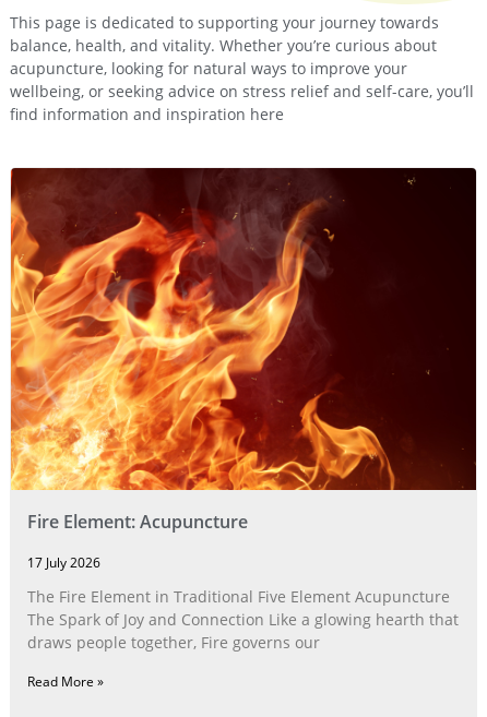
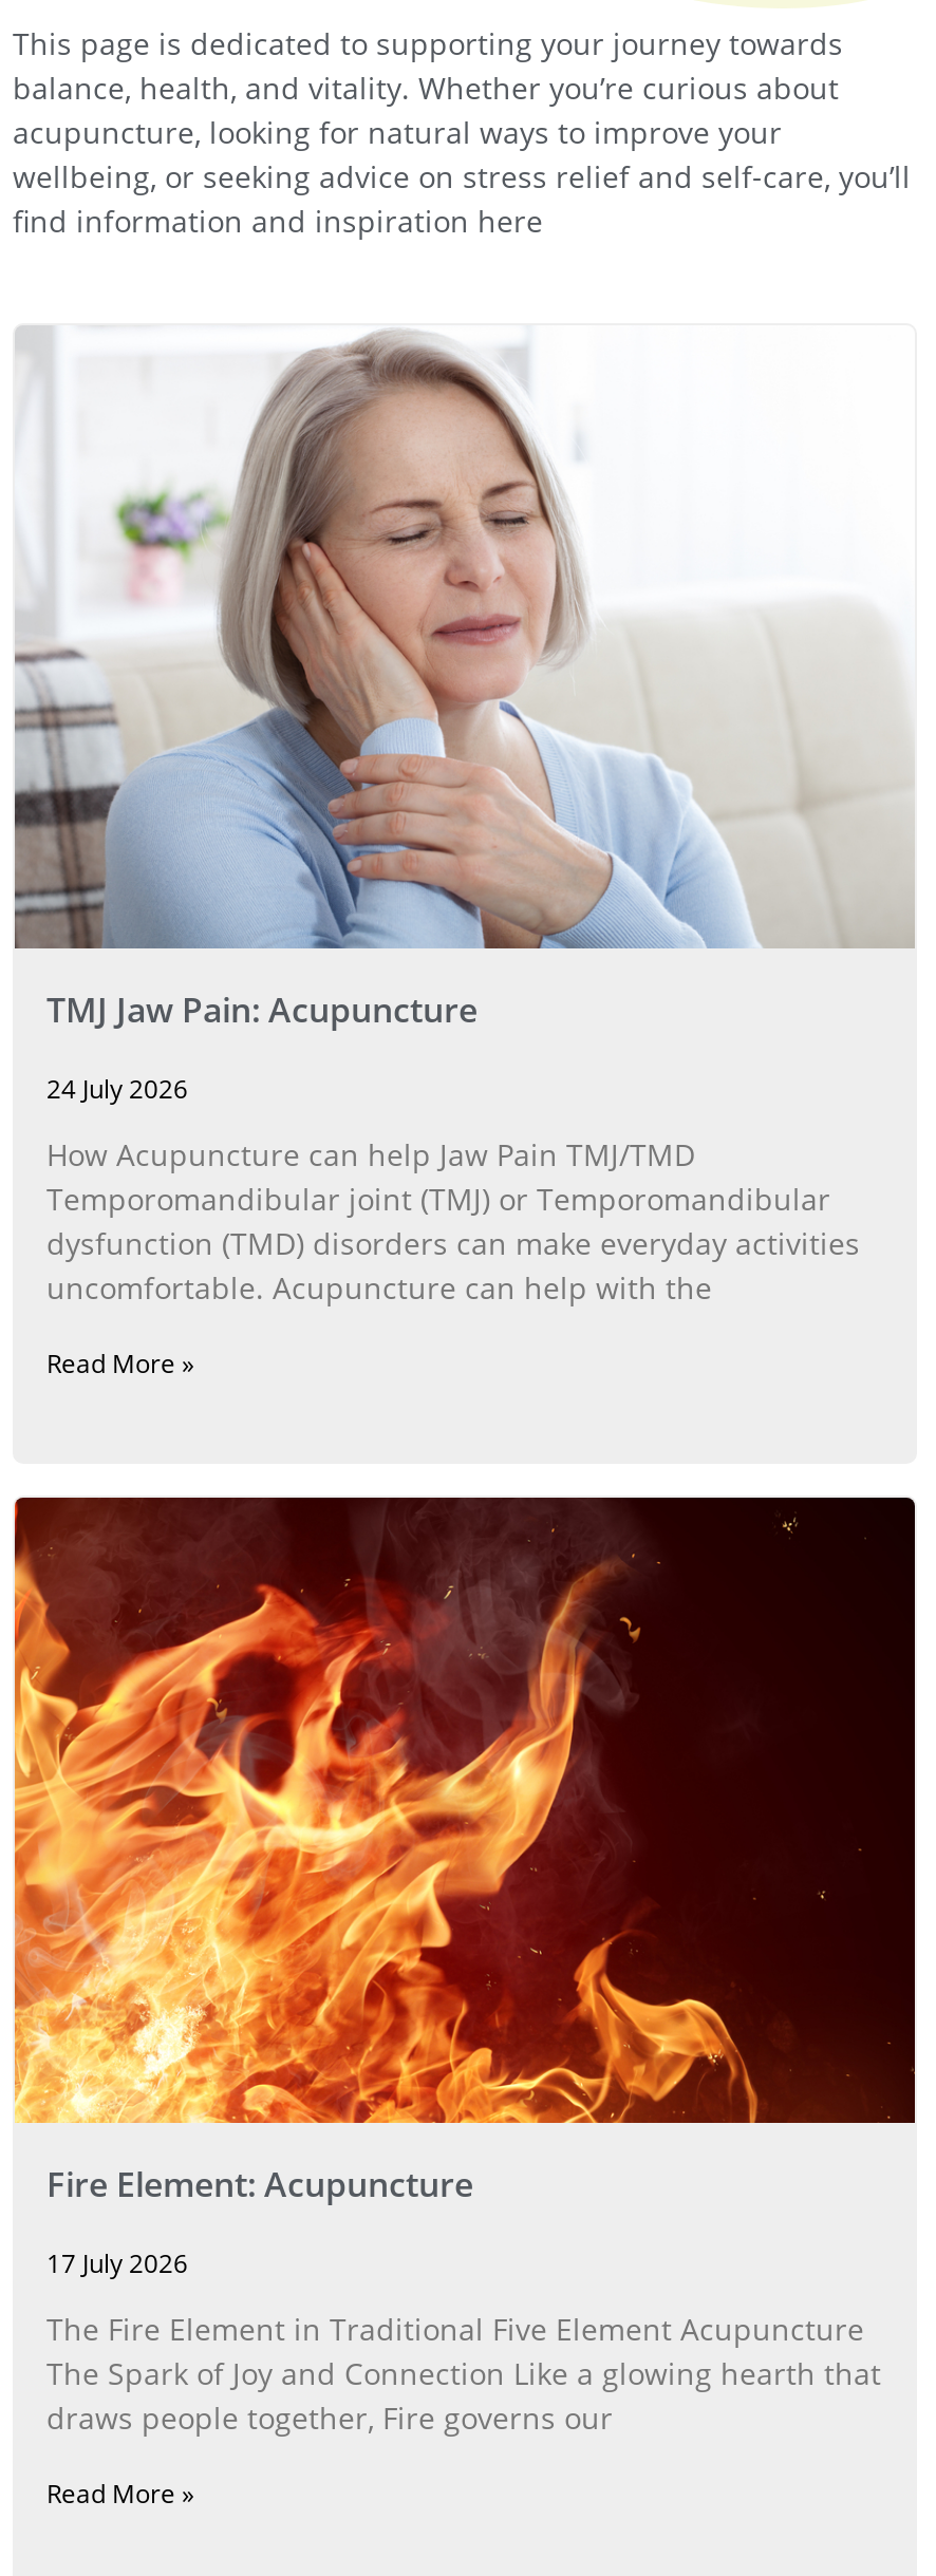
none -> [13,325,915,1382] [image] | TMJ Jaw Pain: Acupuncture | 24 July 2026 | How Acupuncture can help Jaw Pain TMJ/TMD | Temporomandibular joint (TMJ) or Temporomandibular | dysfunction (TMD) disorders can make everyday activities | uncomfortable. Acupuncture can help with the | Read More »

